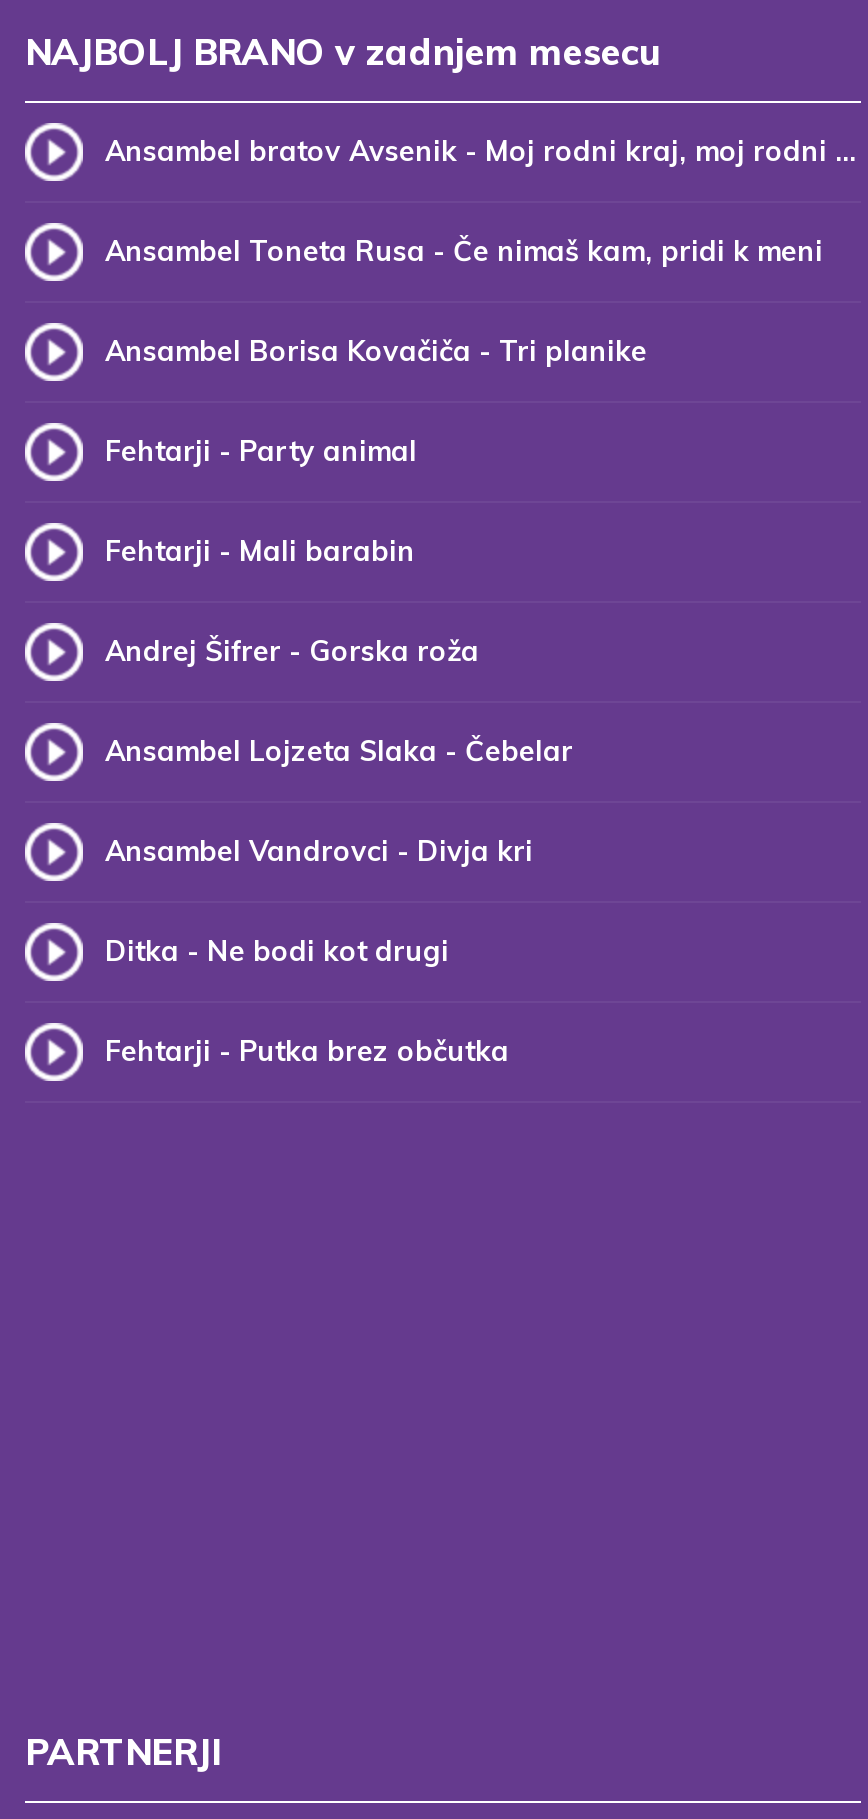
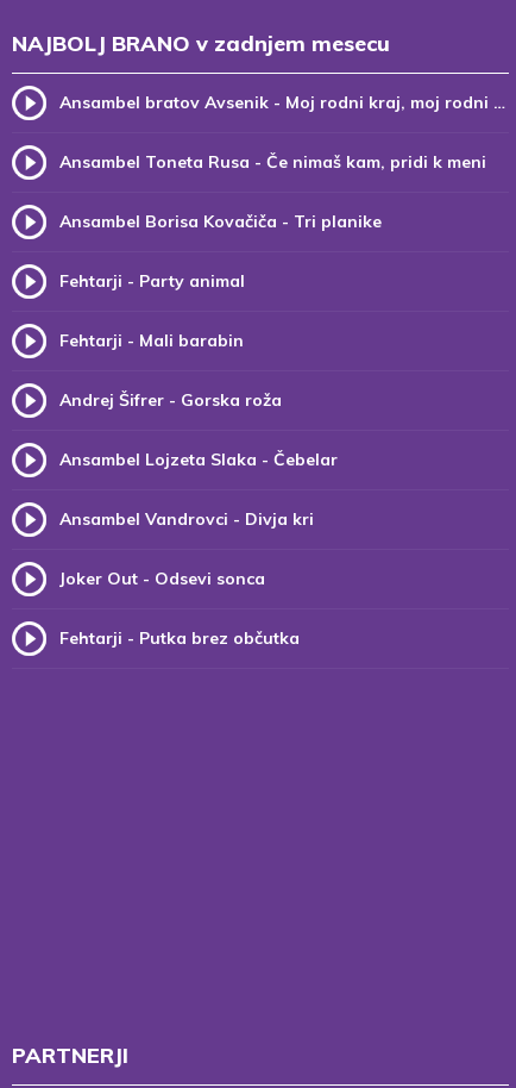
[105,933,449,969] Ditka - Ne bodi kot drugi -> [59,568,265,589] Joker Out - Odsevi sonca

